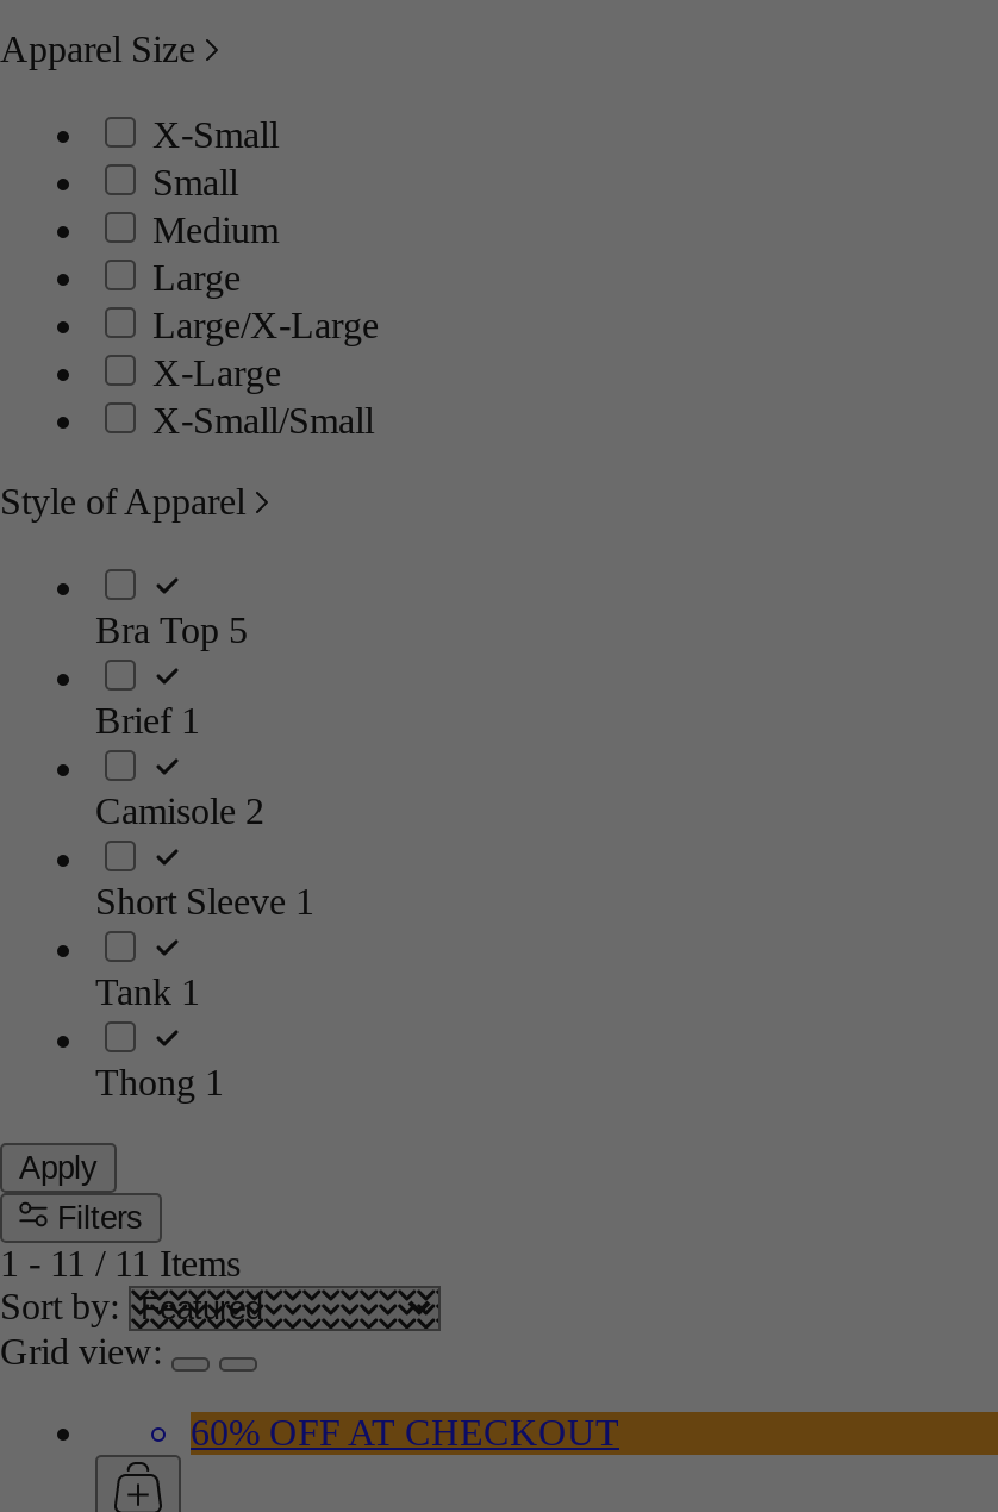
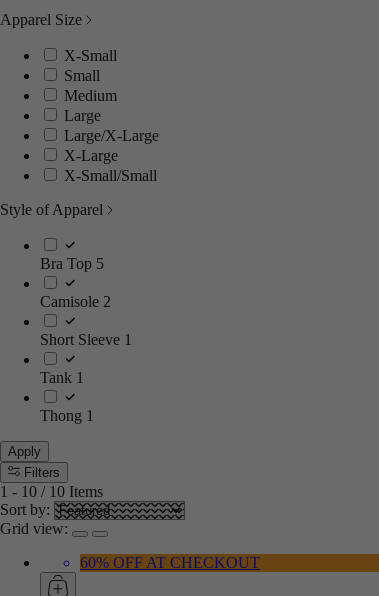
[95,700,200,741] Brief 1 -> none
[0,1243,241,1284] 1 - 11 / 11 Items -> [0,483,103,500] 1 - 10 / 10 Items

